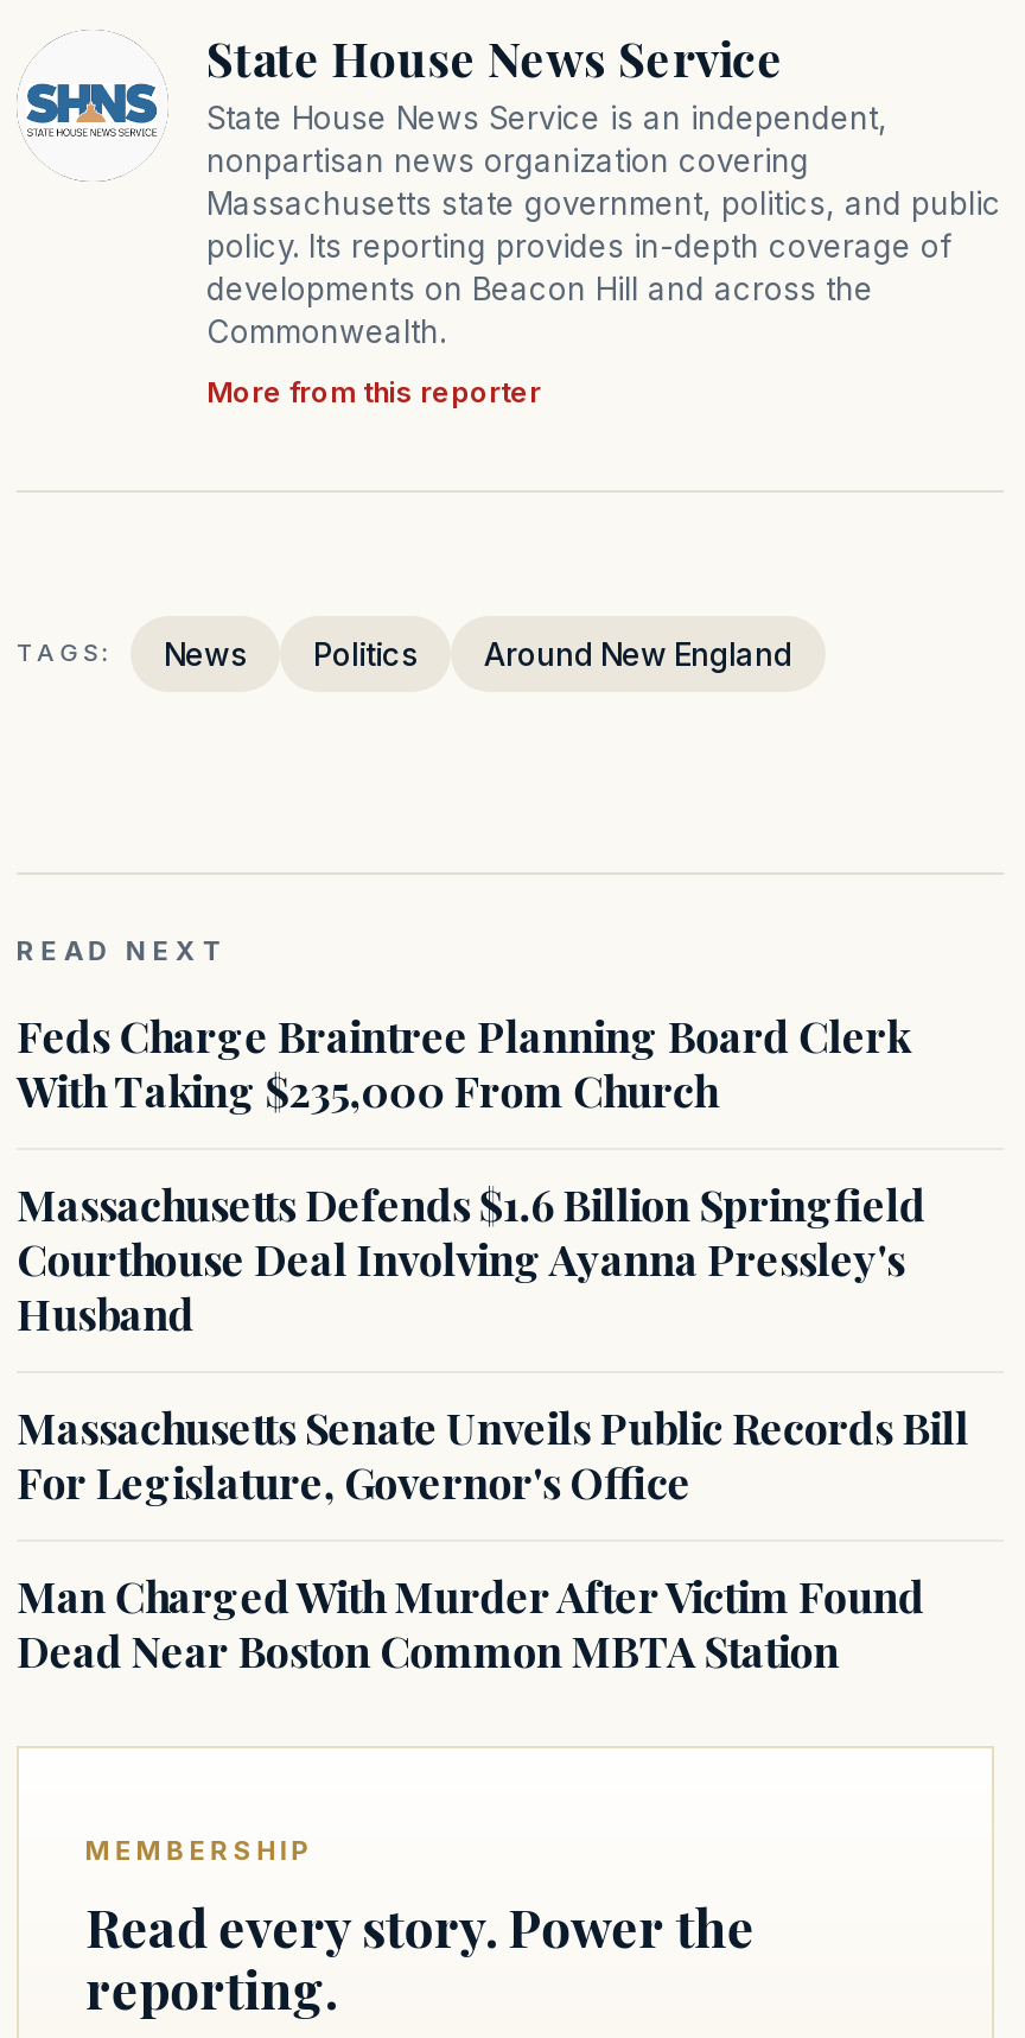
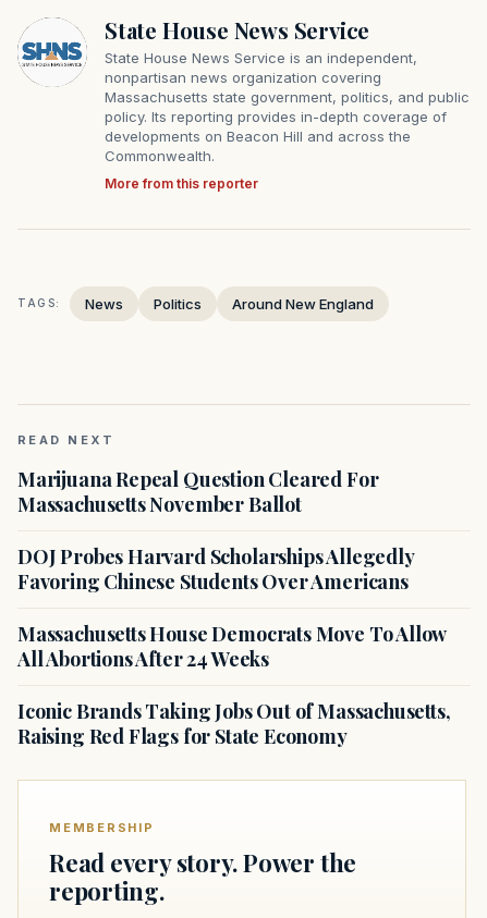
[17,1008,910,1119] Feds Charge Braintree Planning Board Clerk | With Taking $235,000 From Church -> [17,466,378,517] Marijuana Repeal Question Cleared For | Massachusetts November Ballot
[17,1176,925,1342] Massachusetts Defends $1.6 Billion Springfield | Courthouse Deal Involving Ayanna Pressley's | Husband -> [17,543,414,595] DOJ Probes Harvard Scholarships Allegedly | Favoring Chinese Students Over Americans
[17,1399,969,1511] Massachusetts Senate Unveils Public Records Bill | For Legislature, Governor's Office -> [17,621,446,672] Massachusetts House Democrats Move To Allow | All Abortions After 24 Weeks
[17,1568,924,1680] Man Charged With Murder After Victim Found | Dead Near Boston Common MBTA Station -> [17,698,451,749] Iconic Brands Taking Jobs Out of Massachusetts, | Raising Red Flags for State Economy

